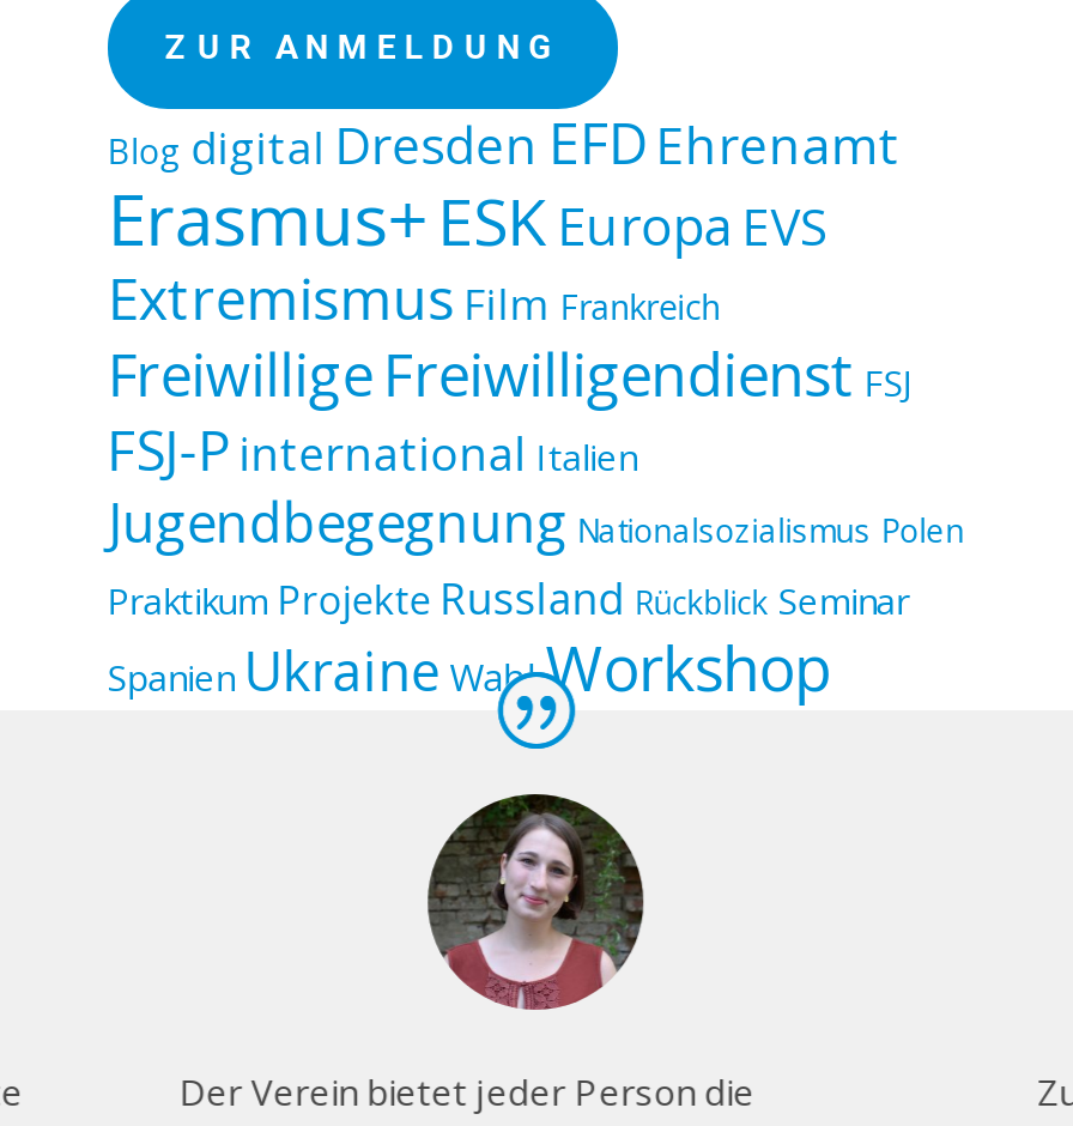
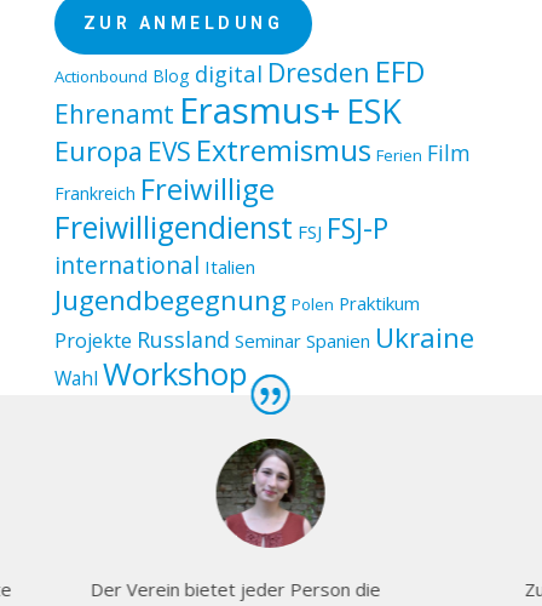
[107,103,965,710] Blog digital Dresden EFD Ehrenamt | Erasmus+ ESK Europa EVS | Extremismus Film Frankreich | Freiwillige Freiwilligendienst FSJ | FSJ-P international Italien | Jugendbegegnung Nationalsozialismus Polen | Praktikum Projekte Russland Rückblick Seminar | Spanien Ukraine Wahl Workshop -> [54,52,474,395] Actionbound Blog digital Dresden EFD | Ehrenamt Erasmus+ ESK | Europa EVS Extremismus Ferien Film | Frankreich Freiwillige | Freiwilligendienst FSJ FSJ-P | international Italien | Jugendbegegnung Polen Praktikum | Projekte Russland Seminar Spanien Ukraine | Wahl Workshop

